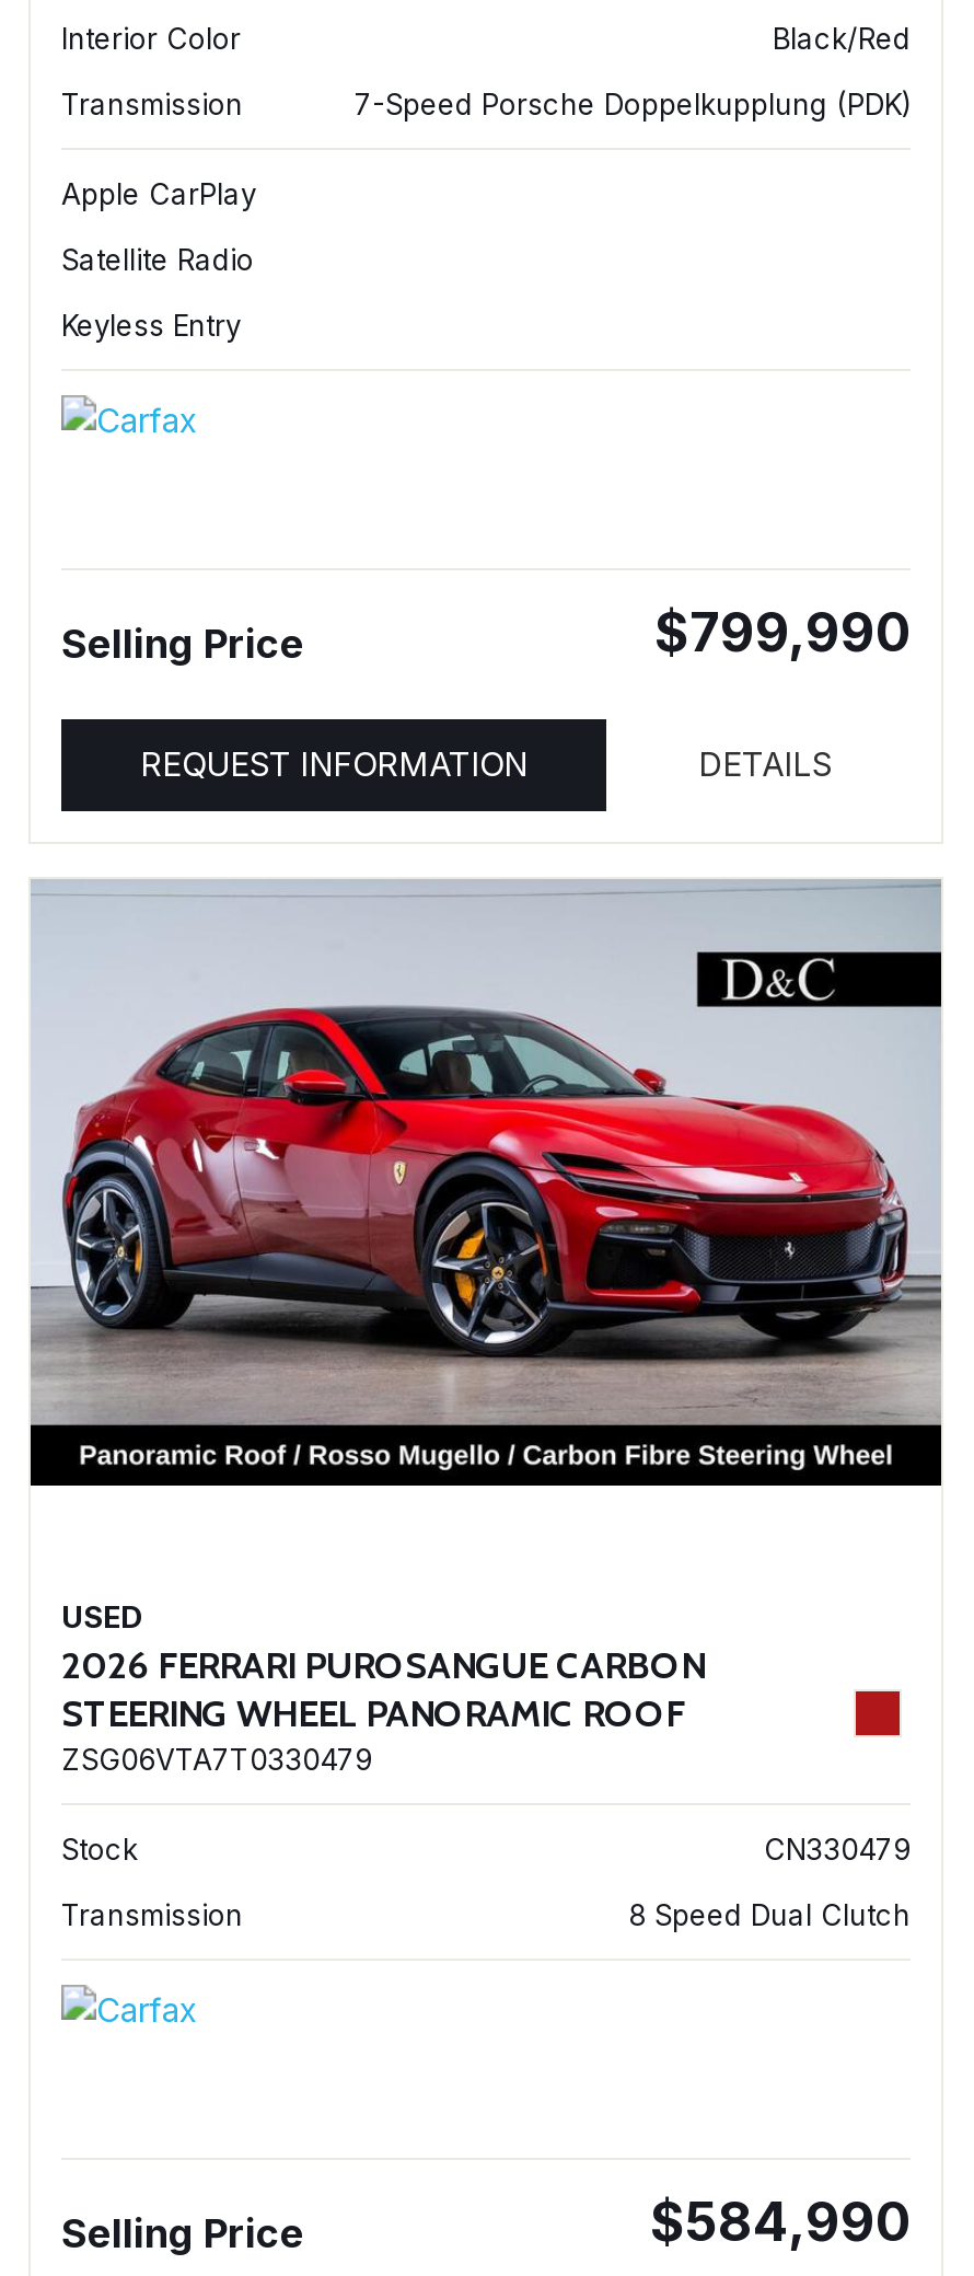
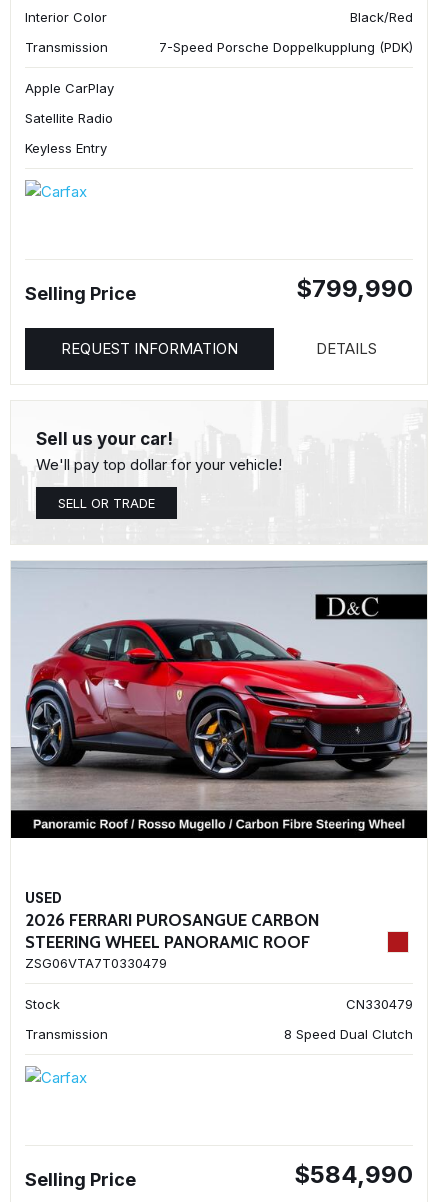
none -> [36,429,282,511] Sell us your car! | We'll pay top dollar for your vehicle! | SELL OR TRADE

